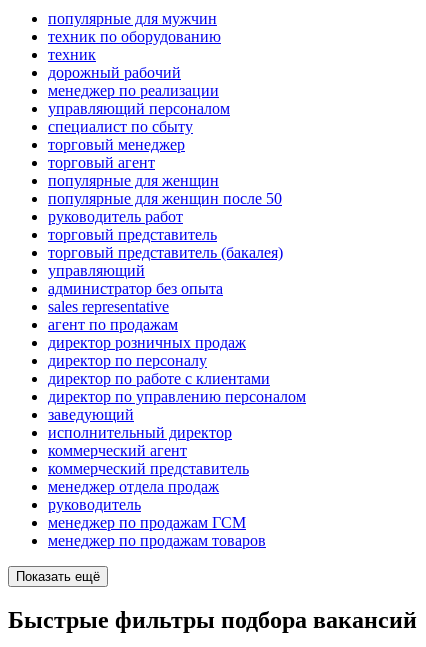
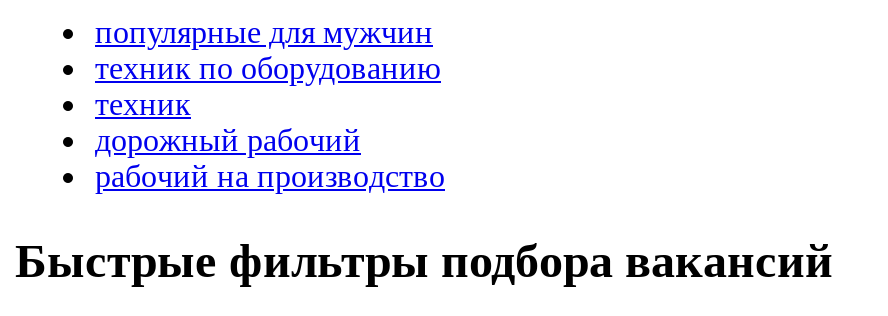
[16,82,306,584] менеджер по реализации | управляющий персоналом | специалист по сбыту | торговый менеджер | торговый агент | популярные для женщин | популярные для женщин после 50 | руководитель работ | торговый представитель | торговый представитель (бакалея) | управляющий | администратор без опыта | sales representative | агент по продажам | директор розничных продаж | директор по персоналу | директор по работе с клиентами | директор по управлению персоналом | заведующий | исполнительный директор | коммерческий агент | коммерческий представитель | менеджер отдела продаж | руководитель | менеджер по продажам ГСМ | менеджер по продажам товаров | Показать ещё -> [95,159,445,193] рабочий на производство

